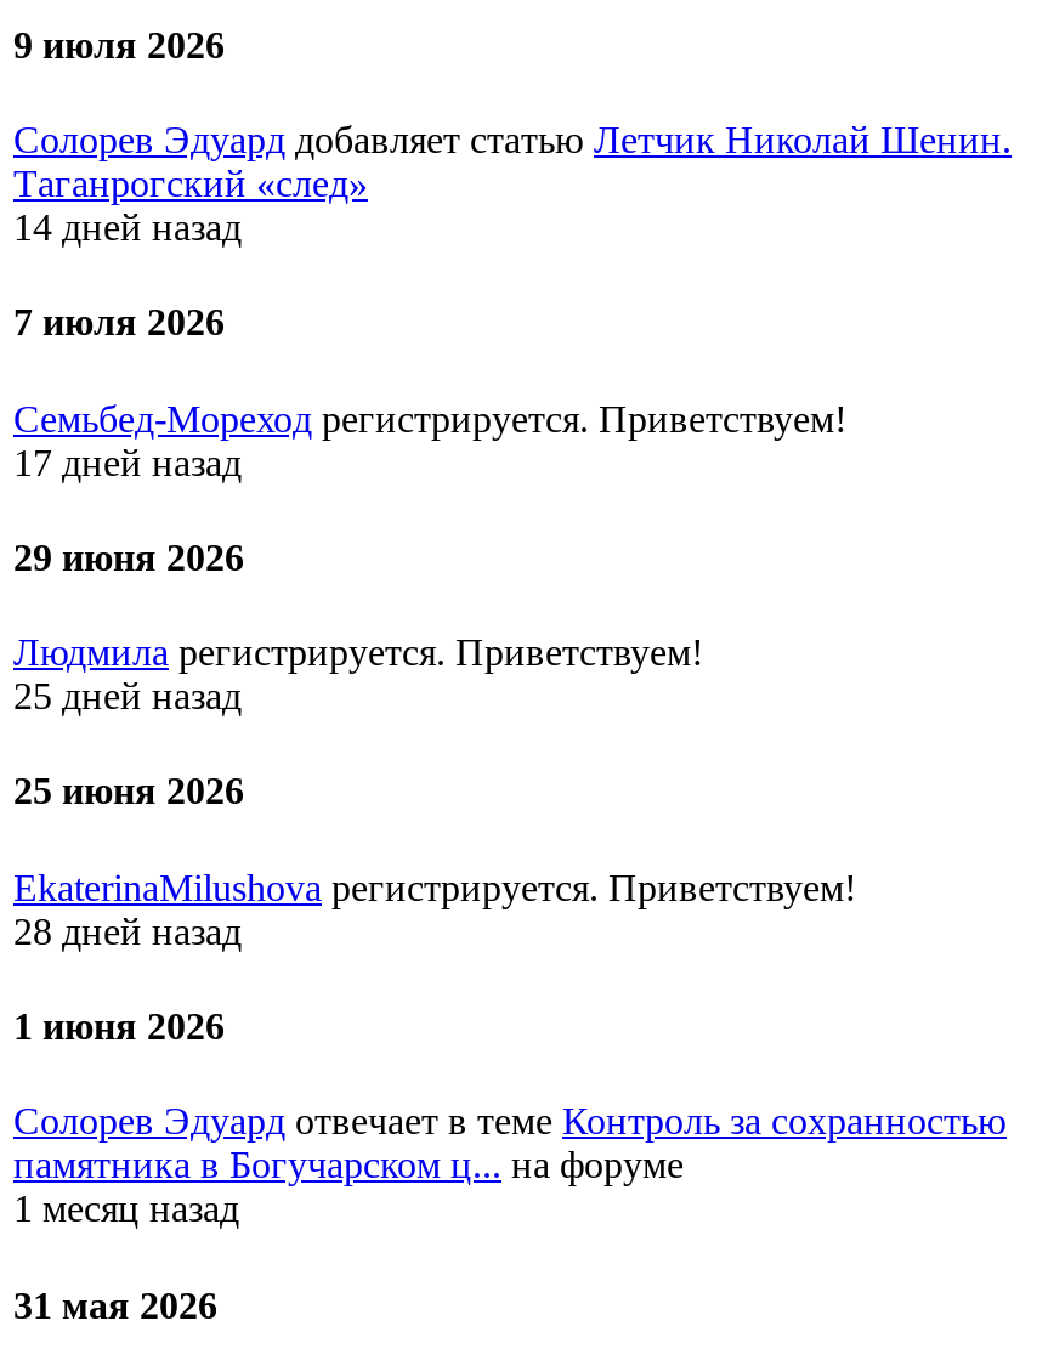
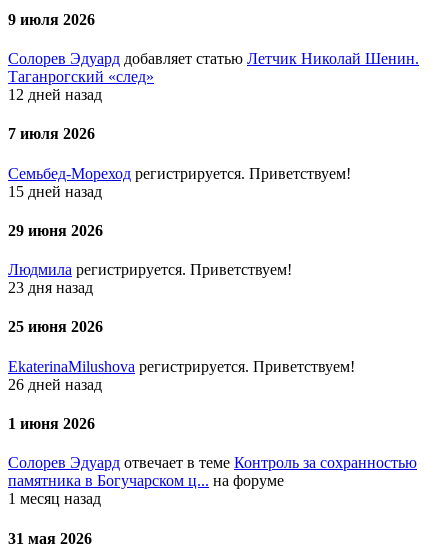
[13,207,242,248] 14 дней назад -> [8,86,102,103] 12 дней назад
[13,441,242,483] 17 дней назад -> [8,183,102,200] 15 дней назад
[13,676,242,717] 25 дней назад -> [8,279,93,296] 23 дня назад
[13,910,242,951] 28 дней назад -> [8,376,102,393] 26 дней назад

